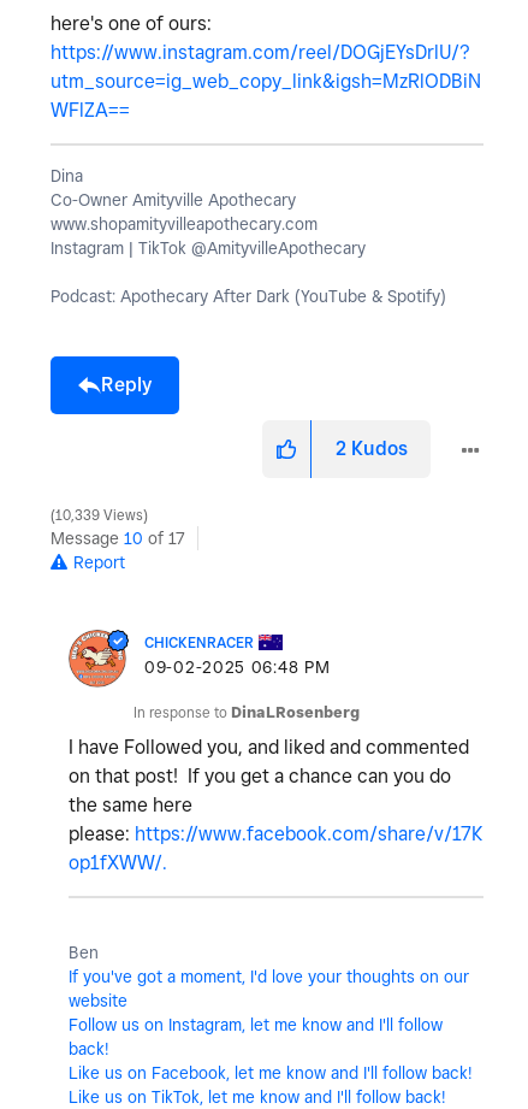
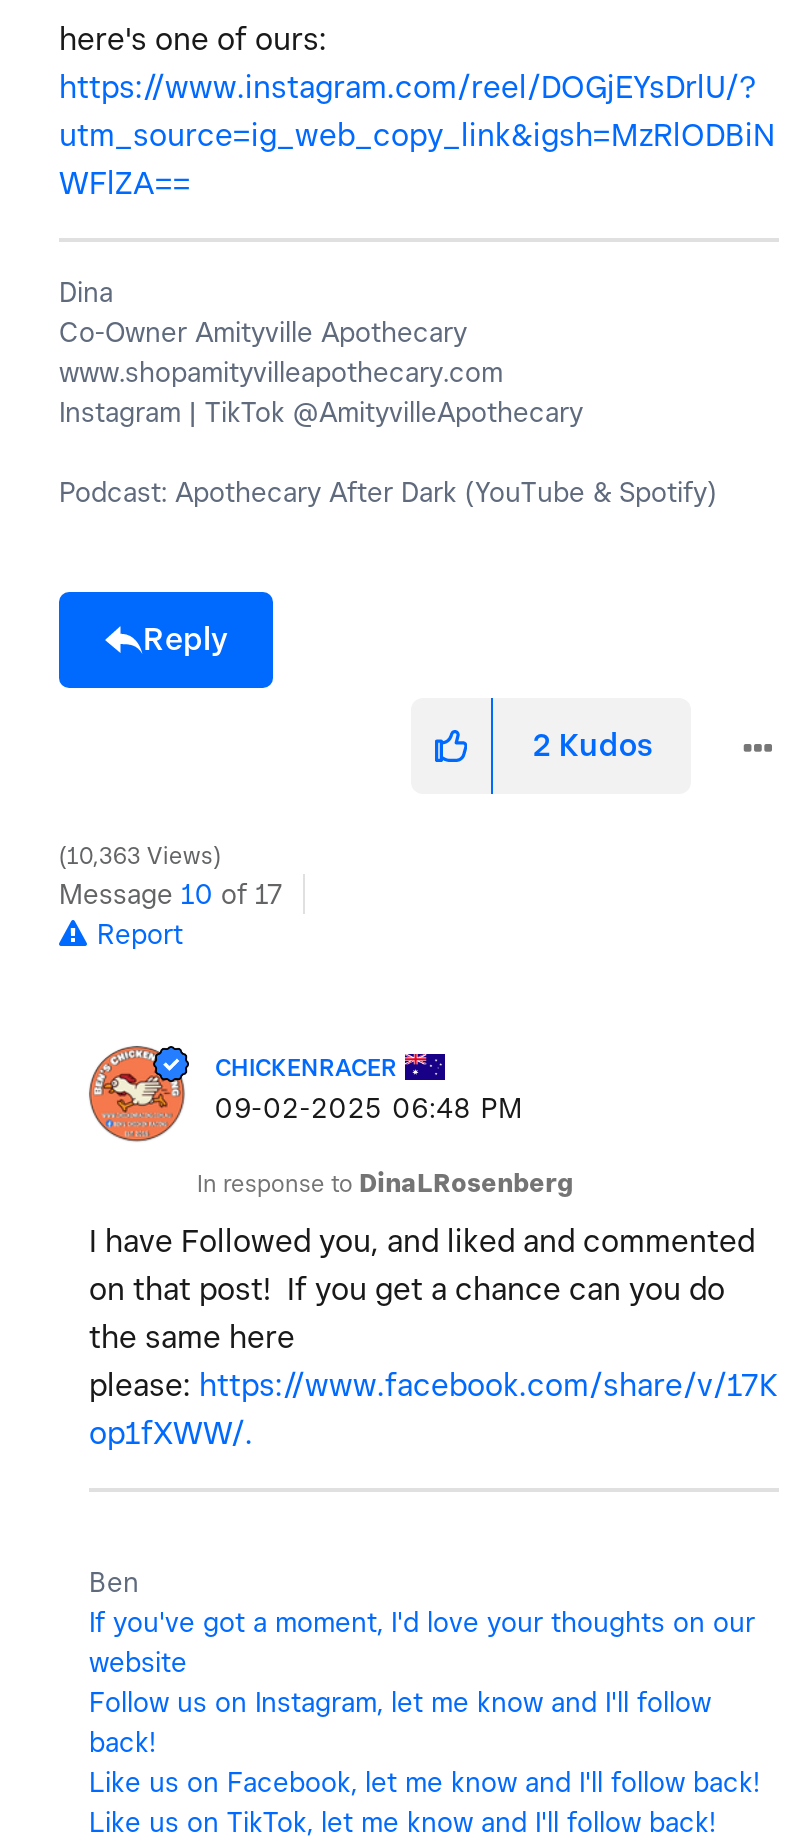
[52,507,147,524] 10,339 Views -> [61,842,219,870] 10,363 Views

